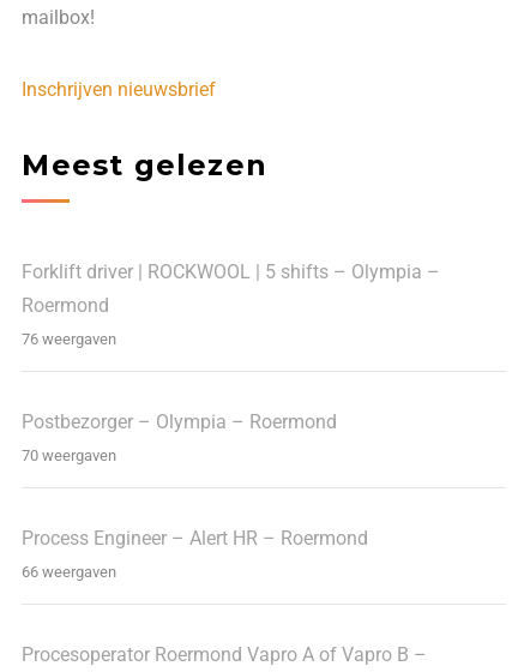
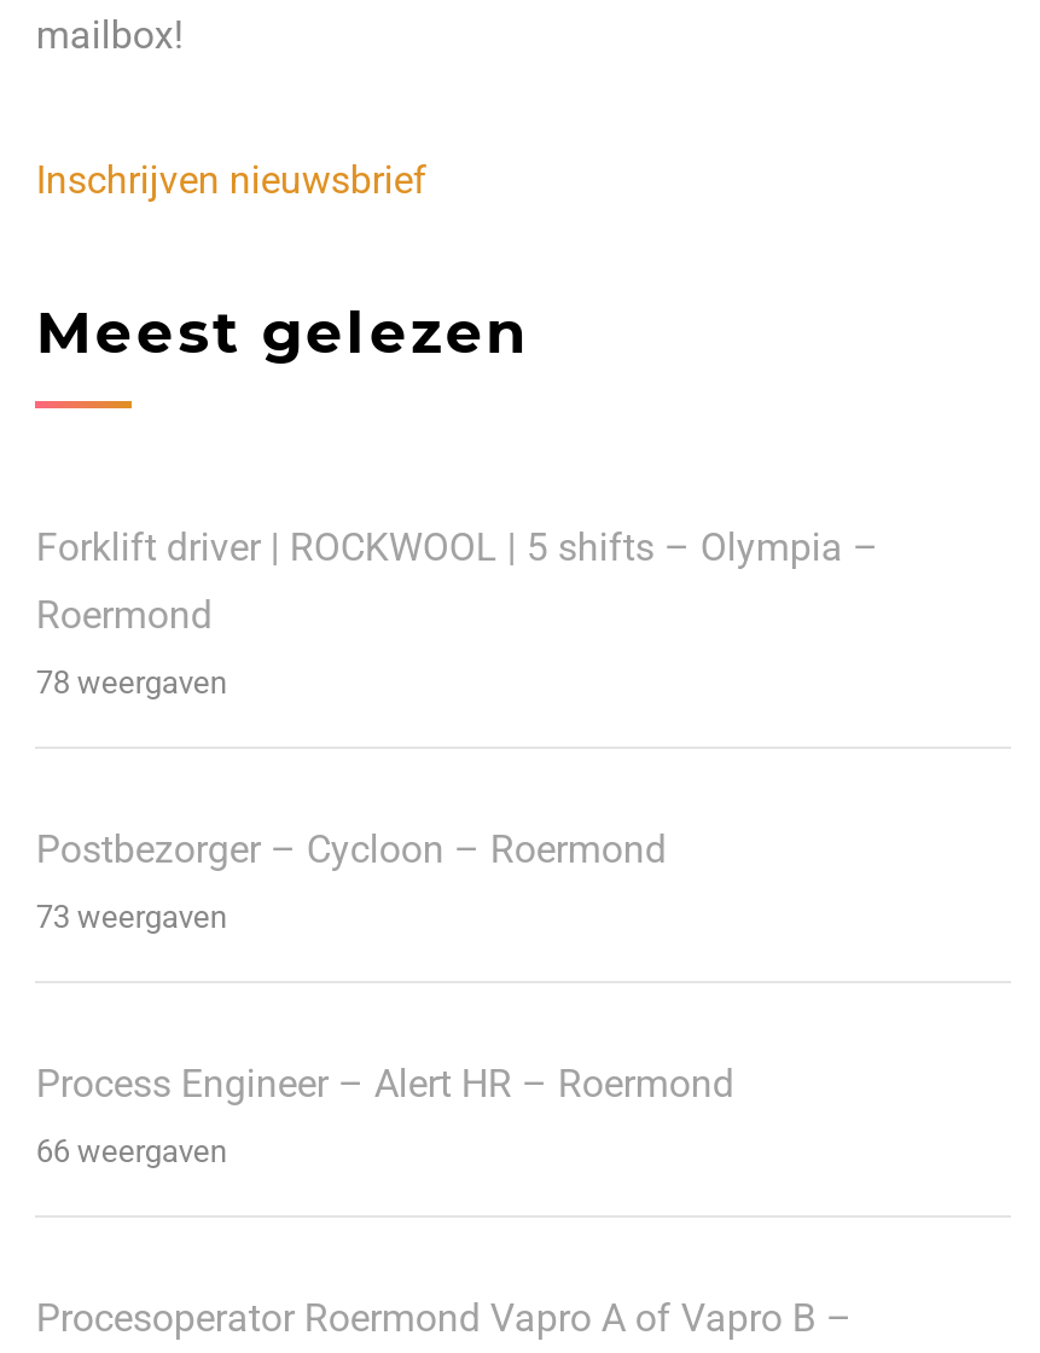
[22,330,117,348] 76 weergaven -> [36,664,227,700] 78 weergaven
[22,410,337,433] Postbezorger – Olympia – Roermond -> [36,826,667,872] Postbezorger – Cycloon – Roermond
[22,446,117,464] 70 weergaven -> [36,898,227,935] 73 weergaven

